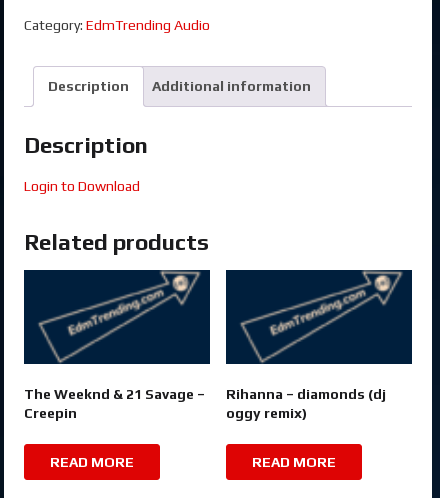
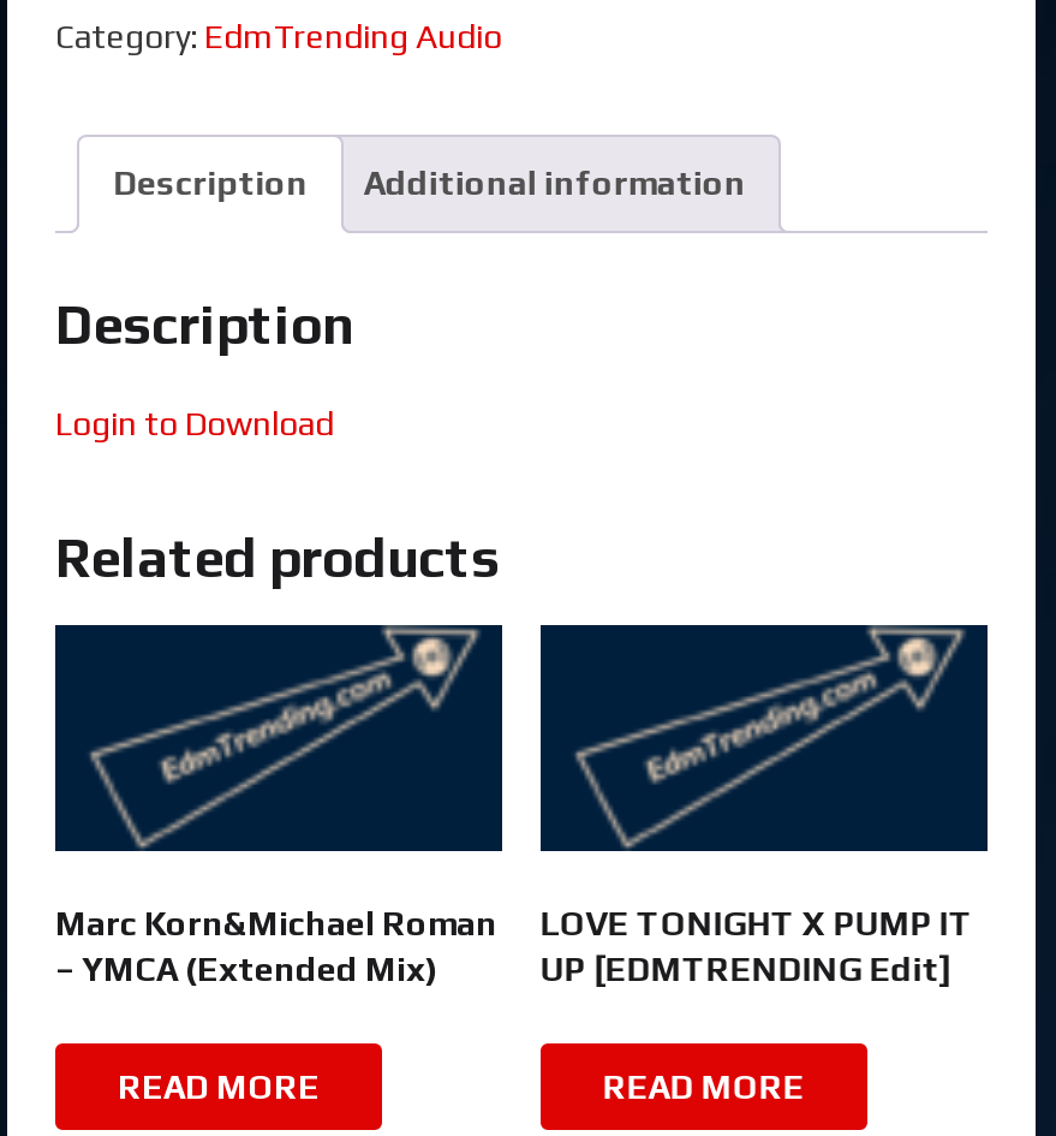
[24,386,205,421] The Weeknd & 21 Savage – | Creepin -> [55,903,497,987] Marc Korn&Michael Roman | – YMCA (Extended Mix)
[226,386,386,421] Rihanna – diamonds (dj | oggy remix) -> [540,903,973,987] LOVE TONIGHT X PUMP IT | UP [EDMTRENDING Edit]

